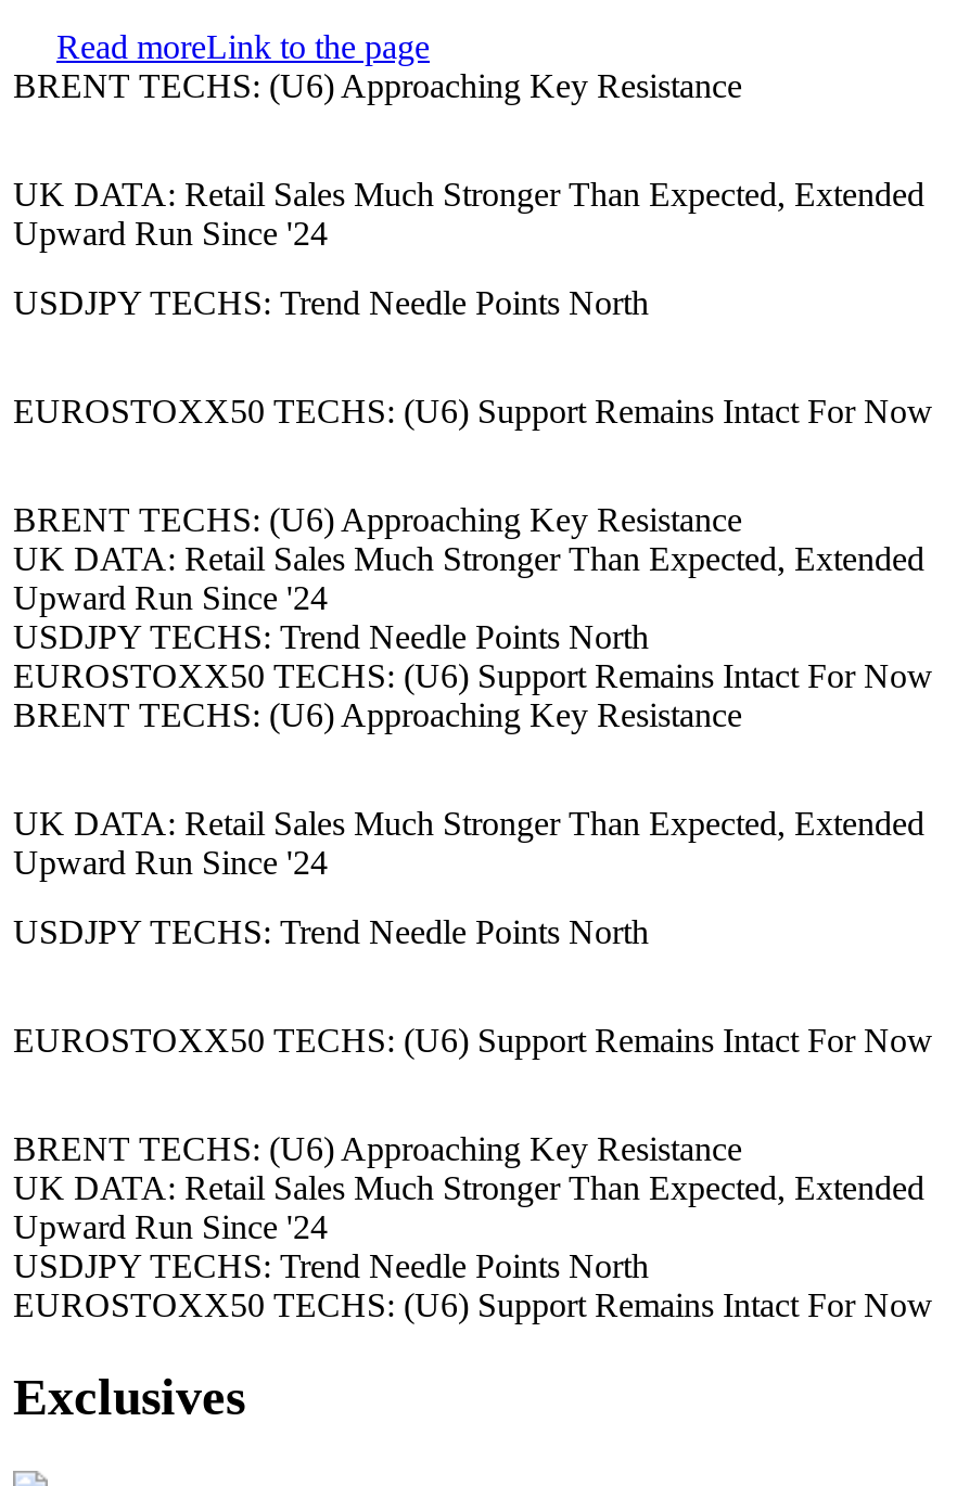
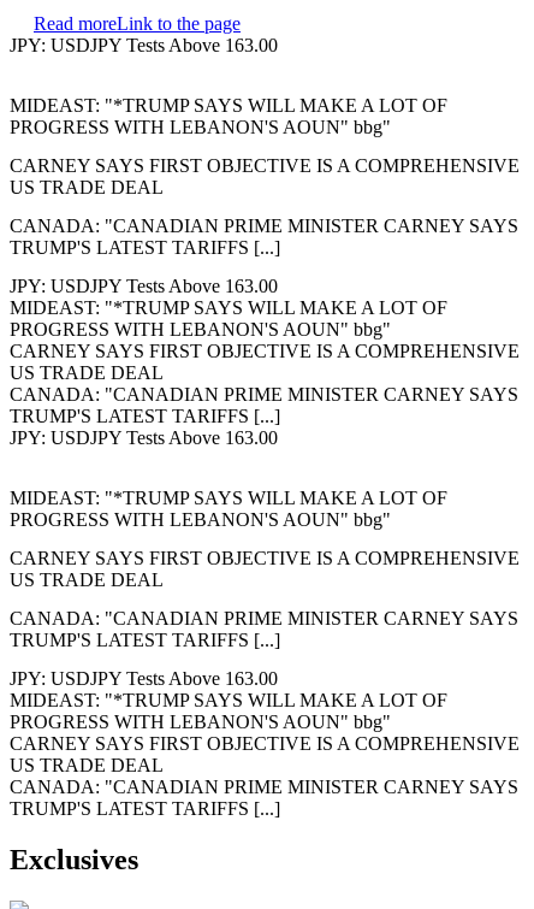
[13,68,742,105] BRENT TECHS: (U6) Approaching Key Resistance -> [10,35,278,56] JPY: USDJPY Tests Above 163.00
[13,176,924,252] UK DATA: Retail Sales Much Stronger Than Expected, Extended | Upward Run Since '24 -> [10,95,447,137] MIDEAST: "*TRUMP SAYS WILL MAKE A LOT OF | PROGRESS WITH LEBANON'S AOUN" bbg"
[13,285,649,321] USDJPY TECHS: Trend Needle Points North -> [10,156,520,198] CARNEY SAYS FIRST OBJECTIVE IS A COMPREHENSIVE | US TRADE DEAL
[13,393,933,430] EUROSTOXX50 TECHS: (U6) Support Remains Intact For Now -> [10,216,518,258] CANADA: "CANADIAN PRIME MINISTER CARNEY SAYS | TRUMP'S LATEST TARIFFS [...]
[13,502,933,734] BRENT TECHS: (U6) Approaching Key Resistance | UK DATA: Retail Sales Much Stronger Than Expected, Extended | Upward Run Since '24 | USDJPY TECHS: Trend Needle Points North | EUROSTOXX50 TECHS: (U6) Support Remains Intact For Now | BRENT TECHS: (U6) Approaching Key Resistance -> [10,276,520,448] JPY: USDJPY Tests Above 163.00 | MIDEAST: "*TRUMP SAYS WILL MAKE A LOT OF | PROGRESS WITH LEBANON'S AOUN" bbg" | CARNEY SAYS FIRST OBJECTIVE IS A COMPREHENSIVE | US TRADE DEAL | CANADA: "CANADIAN PRIME MINISTER CARNEY SAYS | TRUMP'S LATEST TARIFFS [...] | JPY: USDJPY Tests Above 163.00
[13,805,924,881] UK DATA: Retail Sales Much Stronger Than Expected, Extended | Upward Run Since '24 -> [10,488,447,530] MIDEAST: "*TRUMP SAYS WILL MAKE A LOT OF | PROGRESS WITH LEBANON'S AOUN" bbg"
[13,914,649,951] USDJPY TECHS: Trend Needle Points North -> [10,548,520,590] CARNEY SAYS FIRST OBJECTIVE IS A COMPREHENSIVE | US TRADE DEAL
[13,1022,933,1059] EUROSTOXX50 TECHS: (U6) Support Remains Intact For Now -> [10,608,518,650] CANADA: "CANADIAN PRIME MINISTER CARNEY SAYS | TRUMP'S LATEST TARIFFS [...]
[13,1131,933,1324] BRENT TECHS: (U6) Approaching Key Resistance | UK DATA: Retail Sales Much Stronger Than Expected, Extended | Upward Run Since '24 | USDJPY TECHS: Trend Needle Points North | EUROSTOXX50 TECHS: (U6) Support Remains Intact For Now -> [10,668,520,819] JPY: USDJPY Tests Above 163.00 | MIDEAST: "*TRUMP SAYS WILL MAKE A LOT OF | PROGRESS WITH LEBANON'S AOUN" bbg" | CARNEY SAYS FIRST OBJECTIVE IS A COMPREHENSIVE | US TRADE DEAL | CANADA: "CANADIAN PRIME MINISTER CARNEY SAYS | TRUMP'S LATEST TARIFFS [...]

